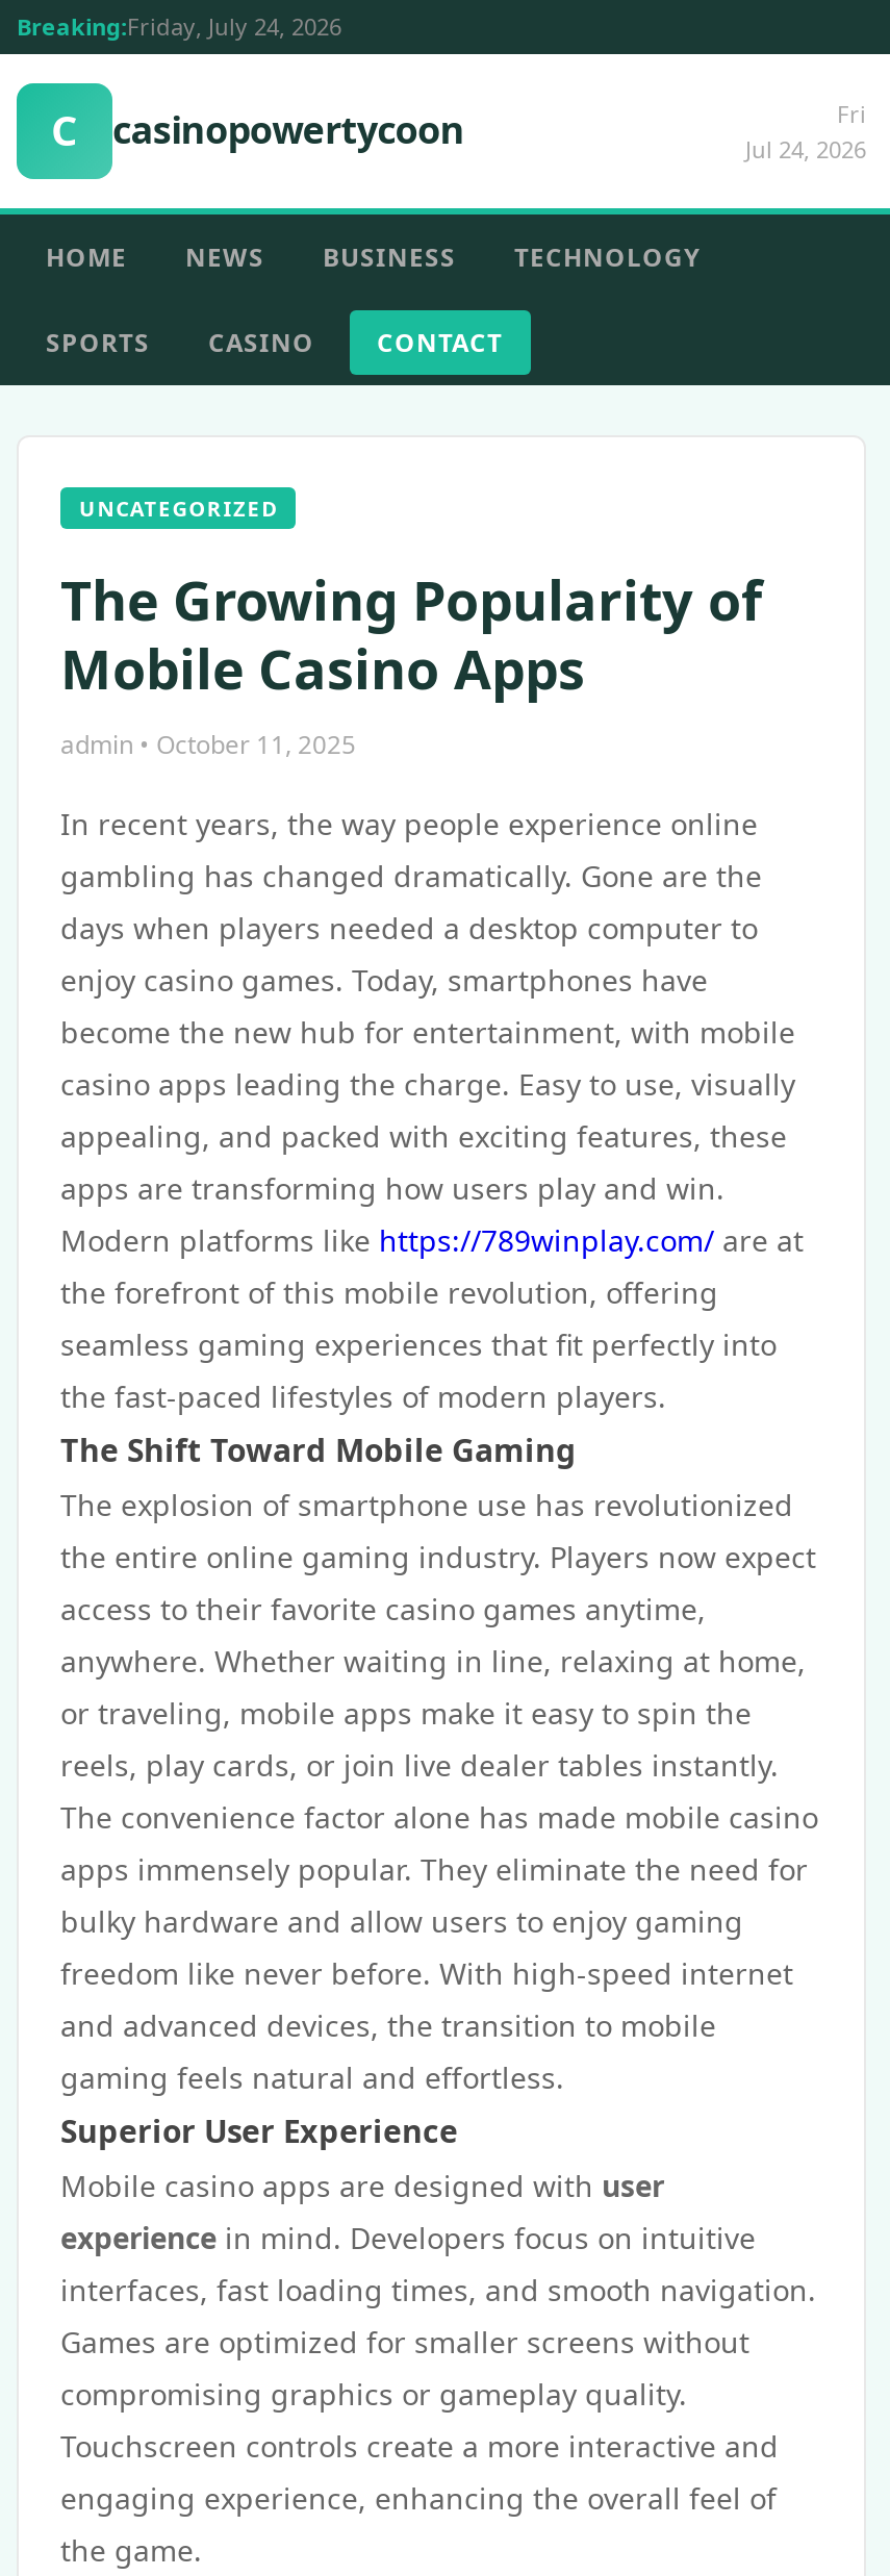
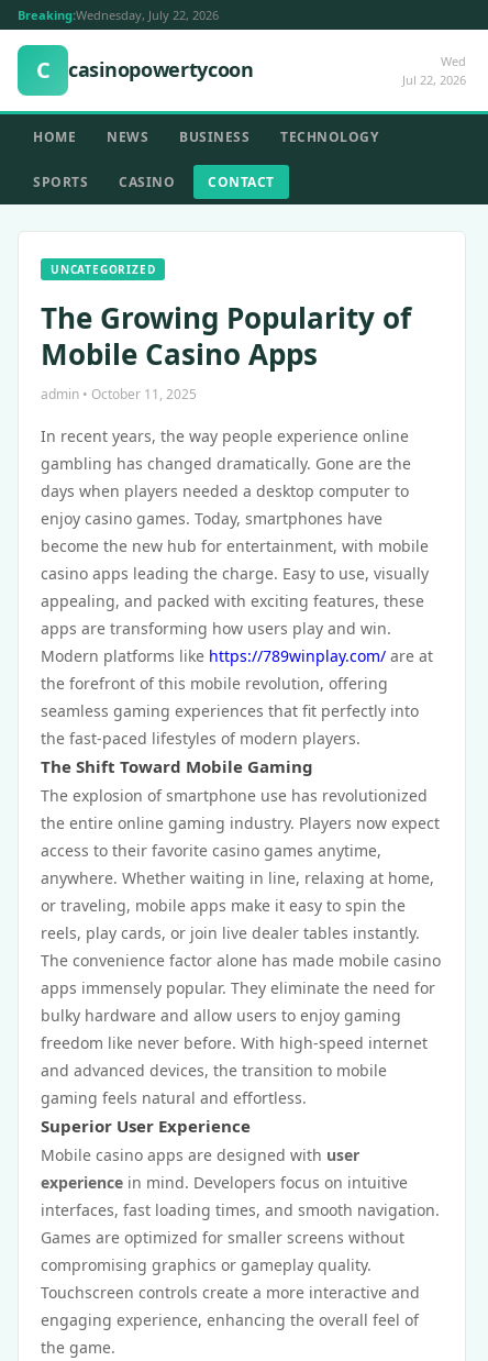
[17,10,341,42] Breaking:Friday, July 24, 2026 -> [18,7,219,23] Breaking:Wednesday, July 22, 2026
[745,98,866,165] Fri | Jul 24, 2026 -> [402,53,466,88] Wed | Jul 22, 2026

